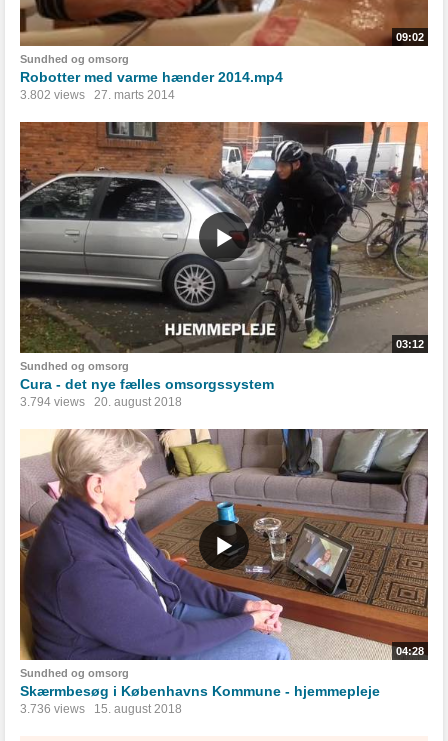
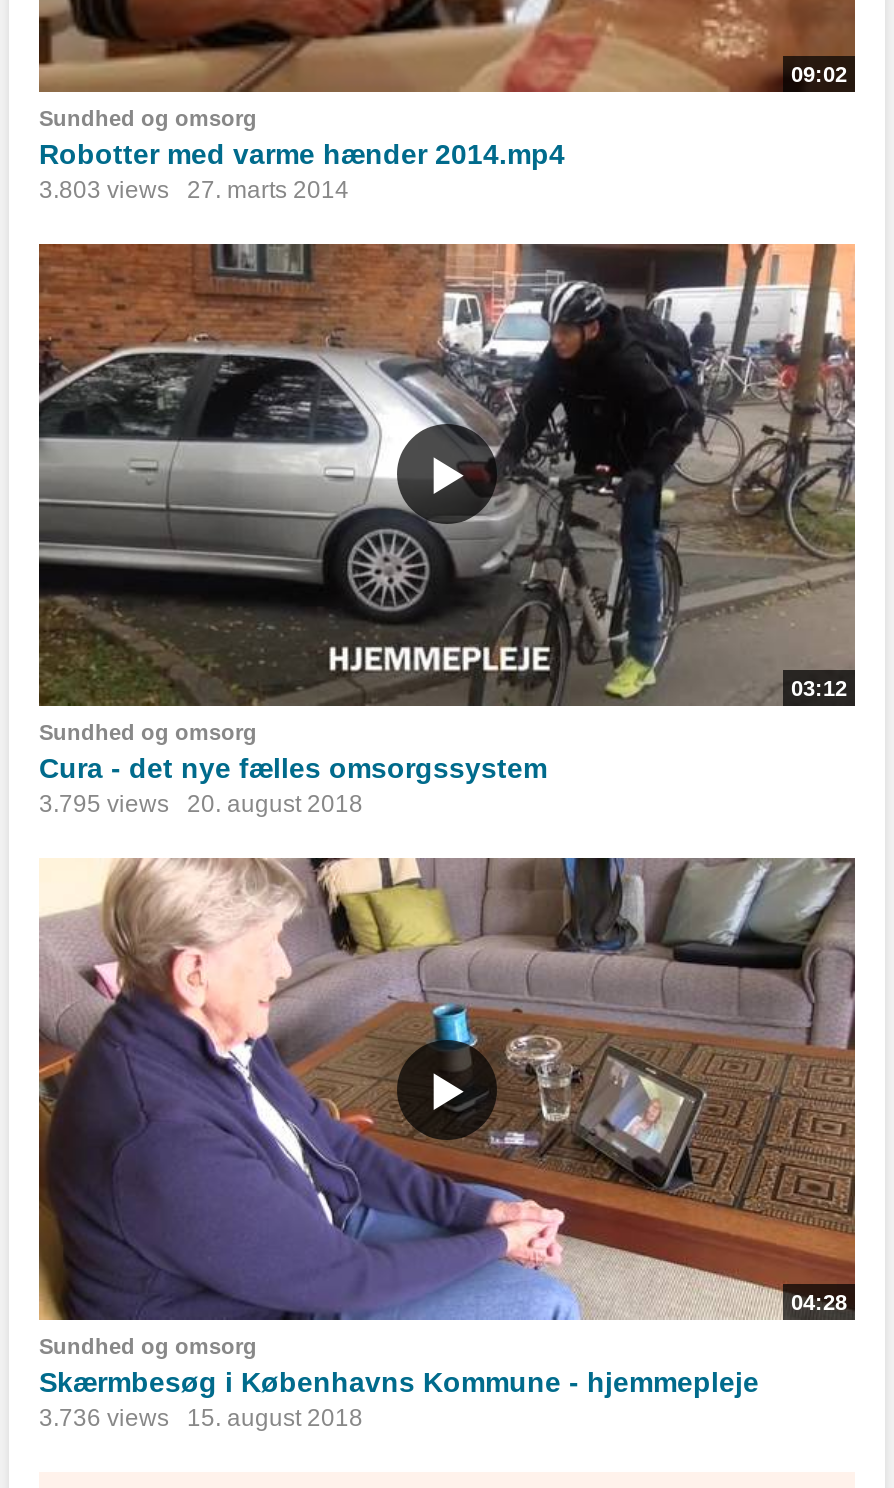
[20,88,175,102] 3.802 views 27. marts 2014 -> [39,176,349,204] 3.803 views 27. marts 2014
[20,395,182,409] 3.794 views 20. august 2018 -> [39,790,363,818] 3.795 views 20. august 2018

